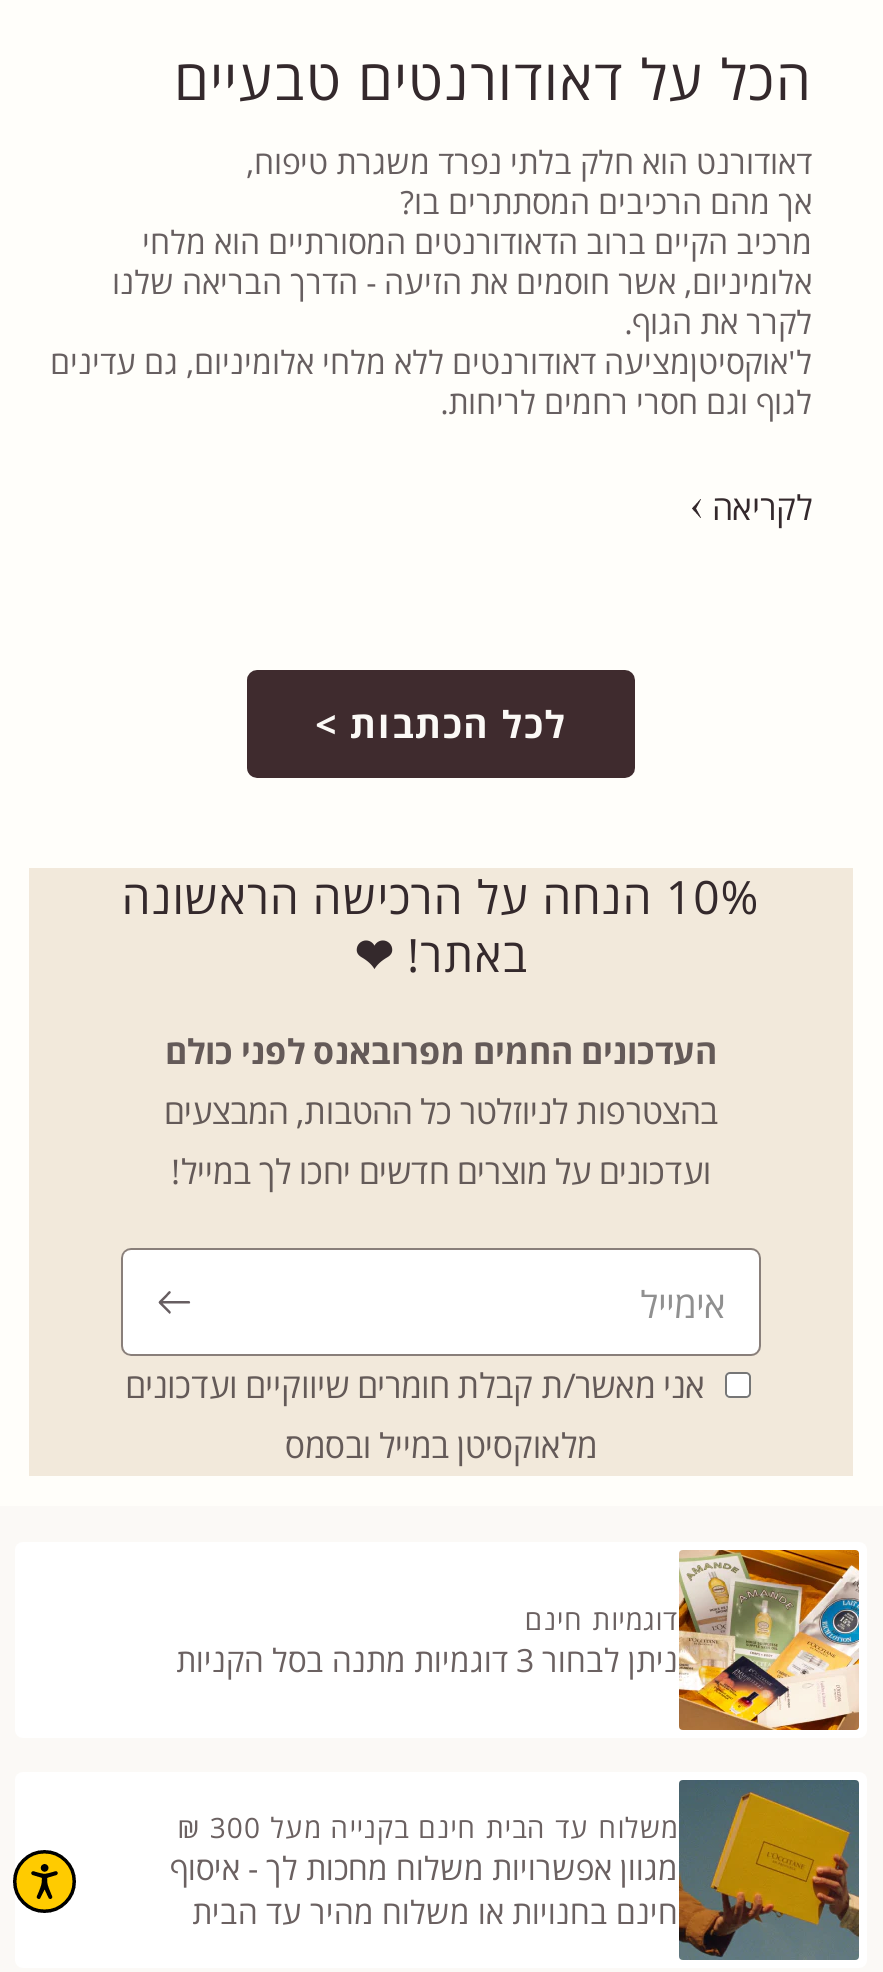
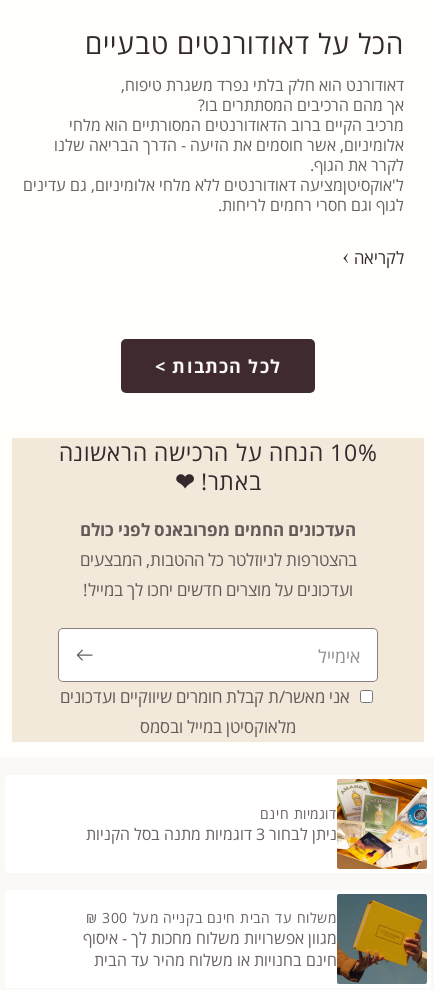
[11,1848,79,1916] [image] -> none

